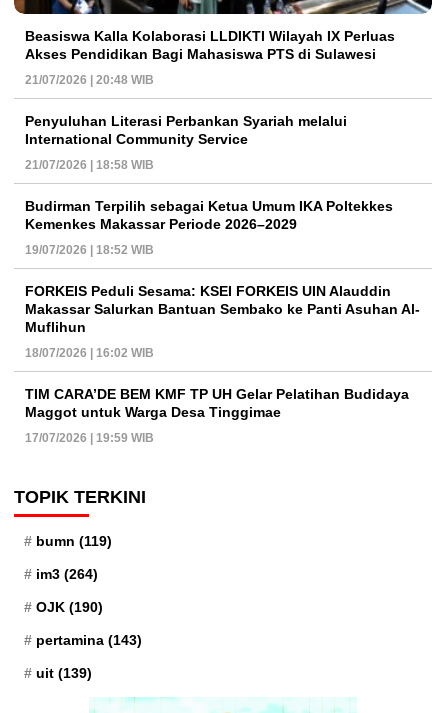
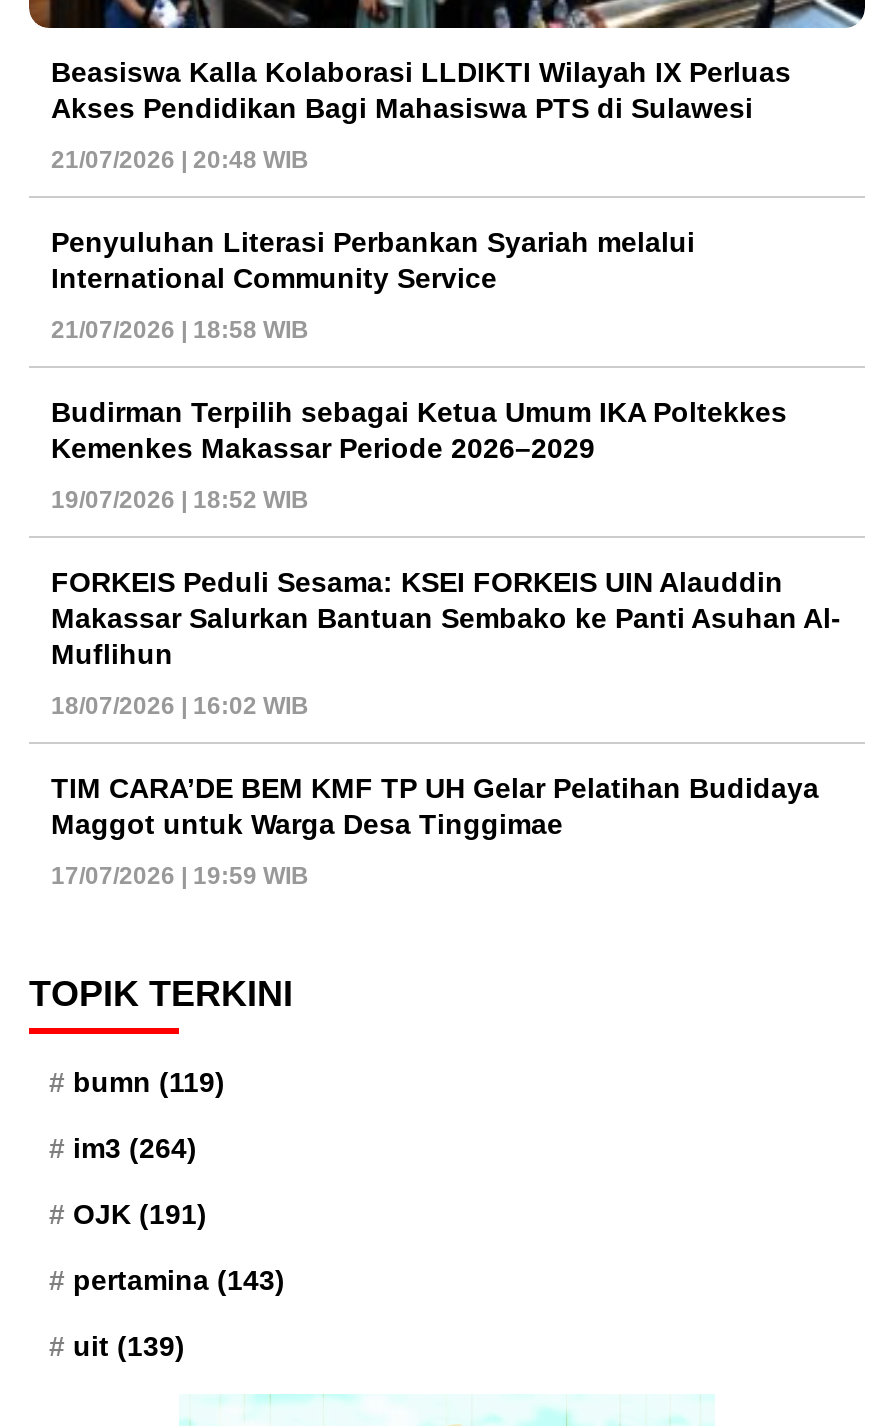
[36,599,103,615] OJK (190) -> [73,1199,207,1231] OJK (191)

